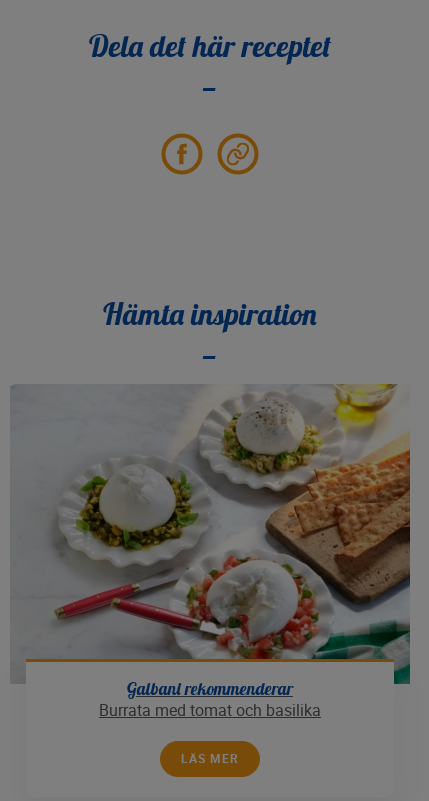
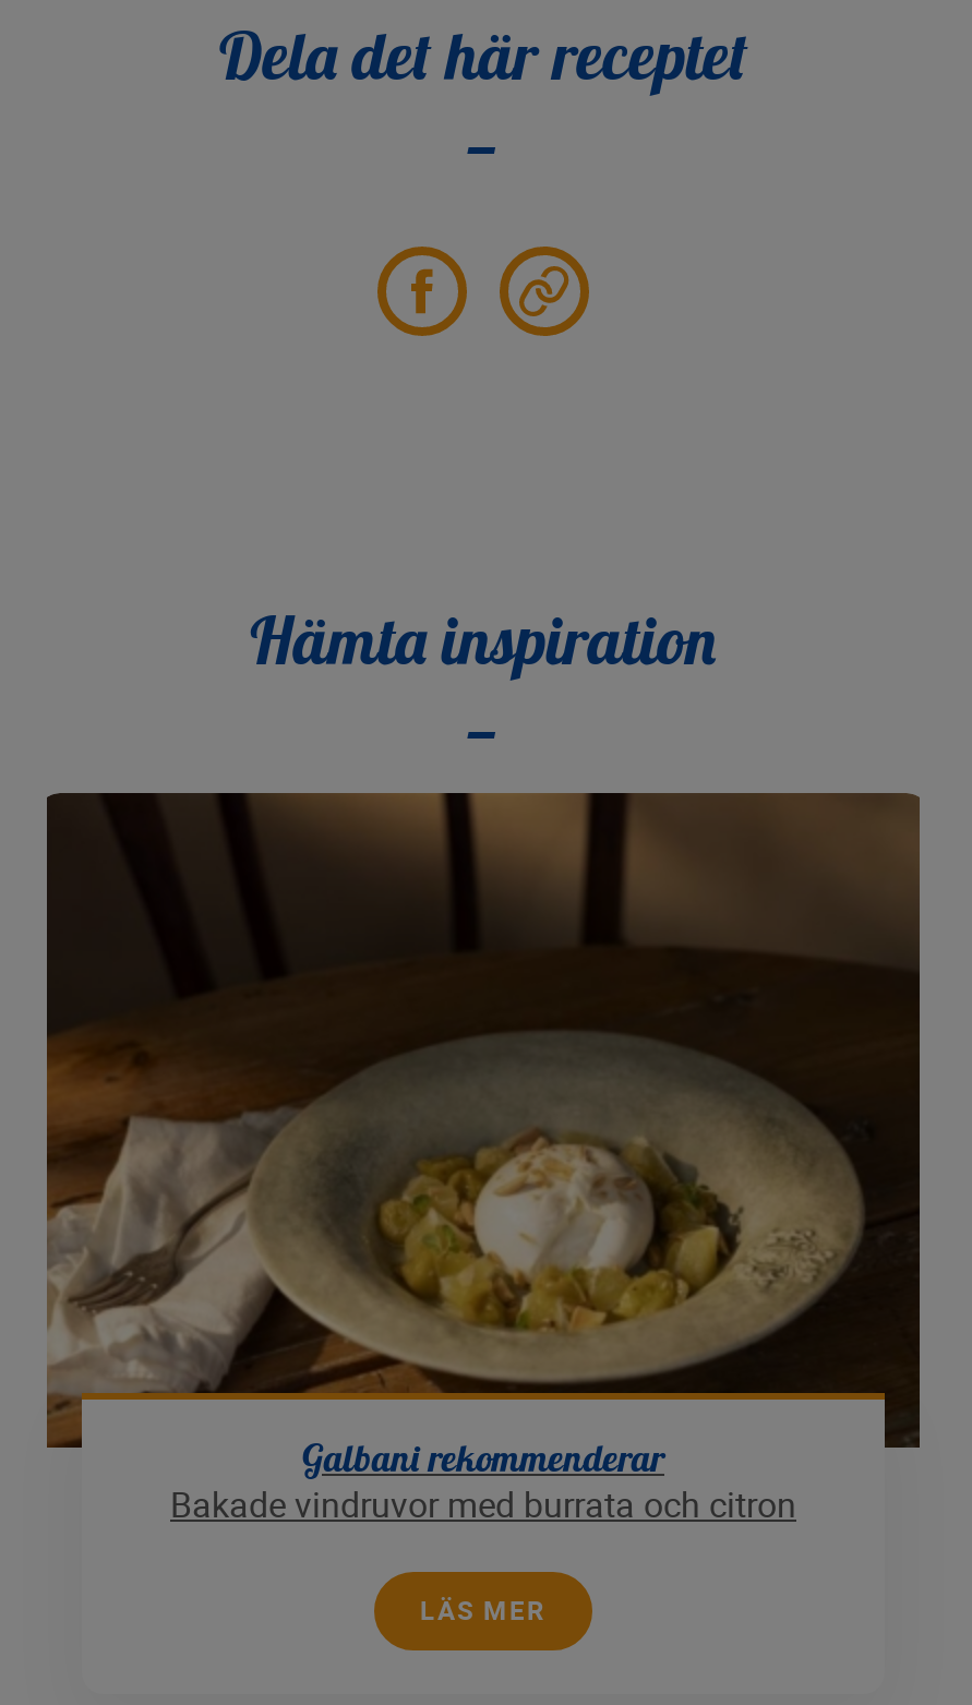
[10,383,411,720] [image] | Burrata med tomat och basilika -> [45,791,922,1526] [image] | Bakade vindruvor med burrata och citron

